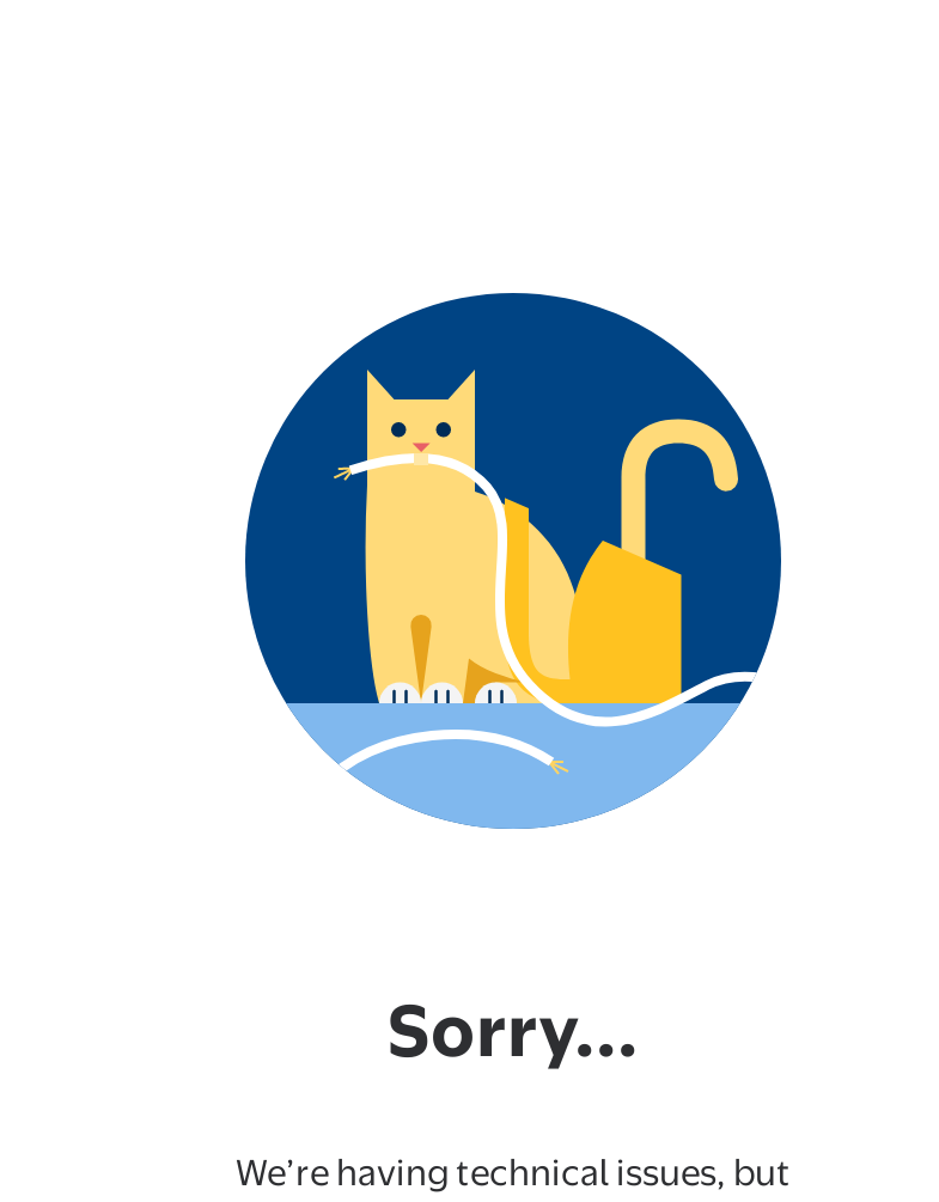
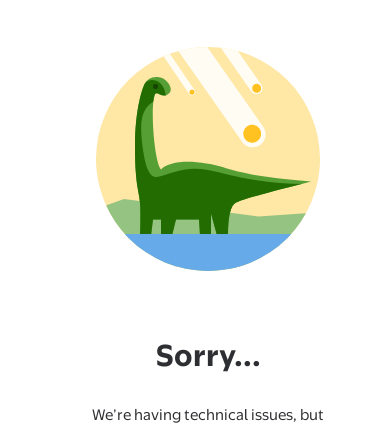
[243,291,783,776] [image] -> [96,47,320,248] [image]

